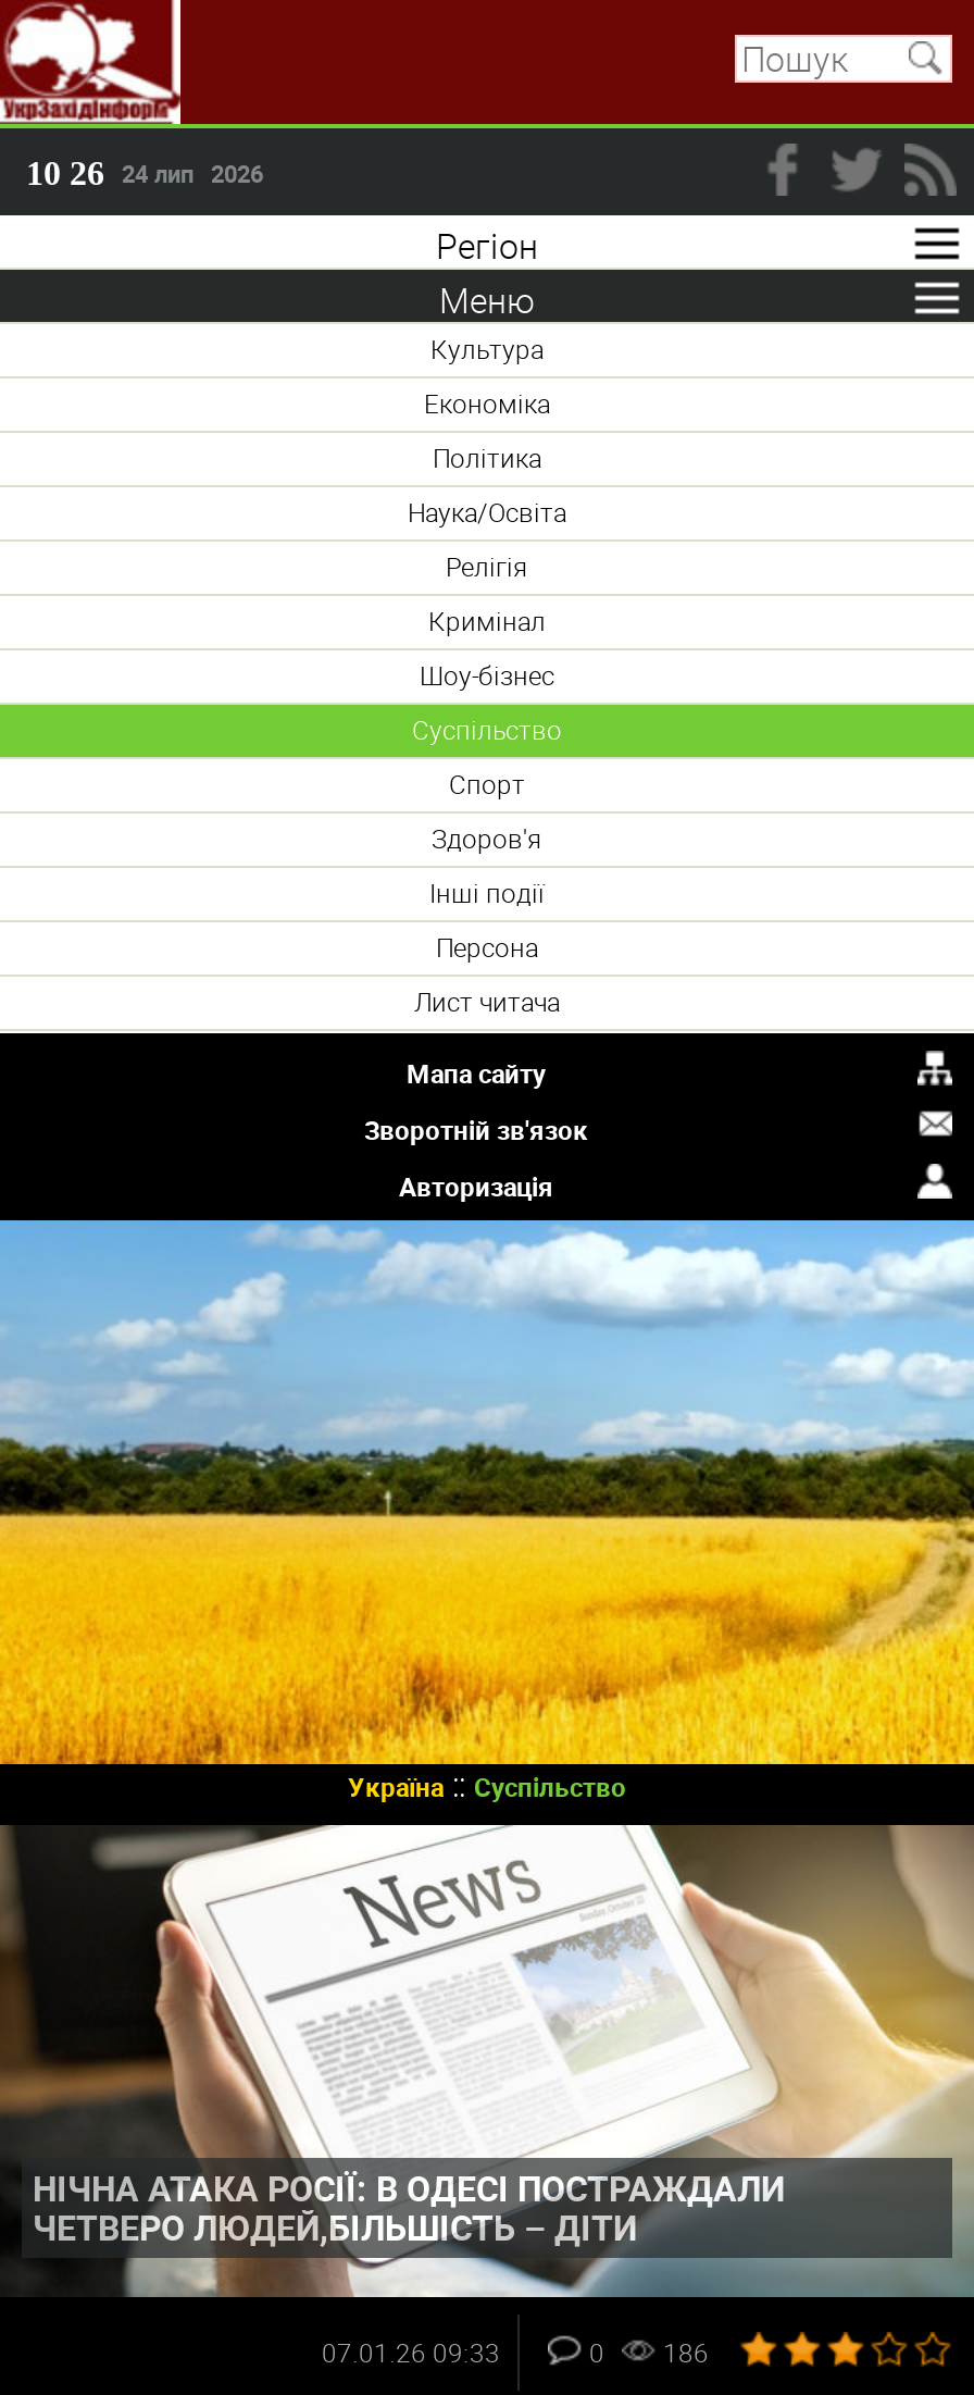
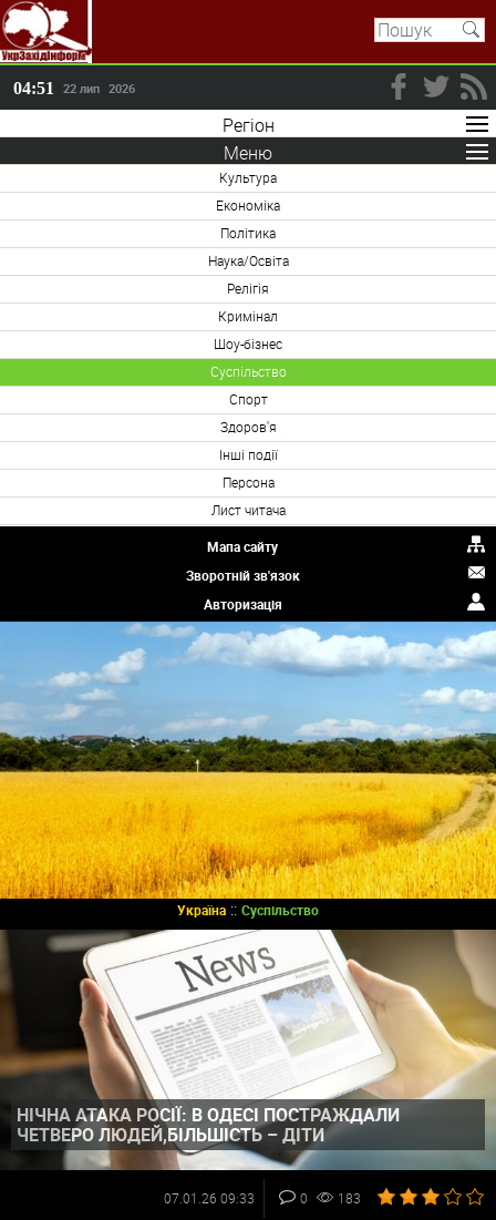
[26,154,265,191] 10:26 24 лип 2026 -> [13,78,135,97] 04:51 22 лип 2026
[589,2334,709,2369] 0 186 -> [300,1189,361,1207] 0 183

